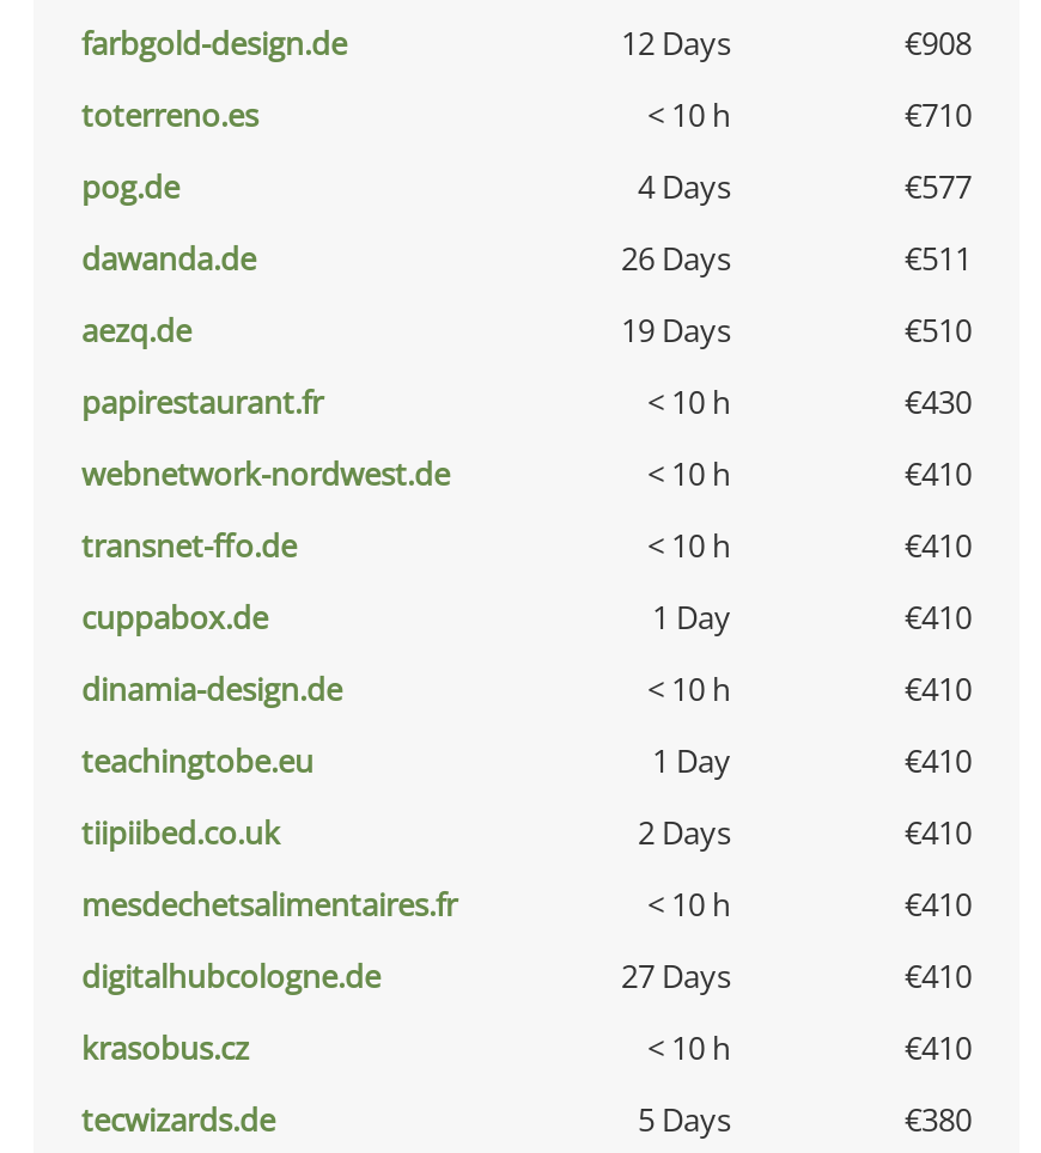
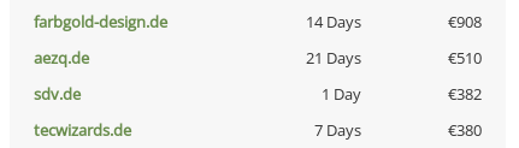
[621,22,731,65] 12 Days -> [305,11,361,32] 14 Days
[81,93,972,280] toterreno.es | < 10 h | €710 | pog.de | 4 Days | €577 | dawanda.de | 26 Days | €511 -> none
[621,309,731,352] 19 Days -> [305,47,361,69] 21 Days
[81,380,972,639] papirestaurant.fr | < 10 h | €430 | webnetwork-nordwest.de | < 10 h | €410 | transnet-ffo.de | < 10 h | €410 | cuppabox.de -> [34,83,81,105] sdv.de
[81,596,972,1069] €410 | dinamia-design.de | < 10 h | €410 | teachingtobe.eu | 1 Day | €410 | tiipiibed.co.uk | 2 Days | €410 | mesdechetsalimentaires.fr | < 10 h | €410 | digitalhubcologne.de | 27 Days | €410 | krasobus.cz | < 10 h | €410 -> [448,83,482,105] €382
[638,1098,731,1141] 5 Days -> [314,119,361,141] 7 Days

